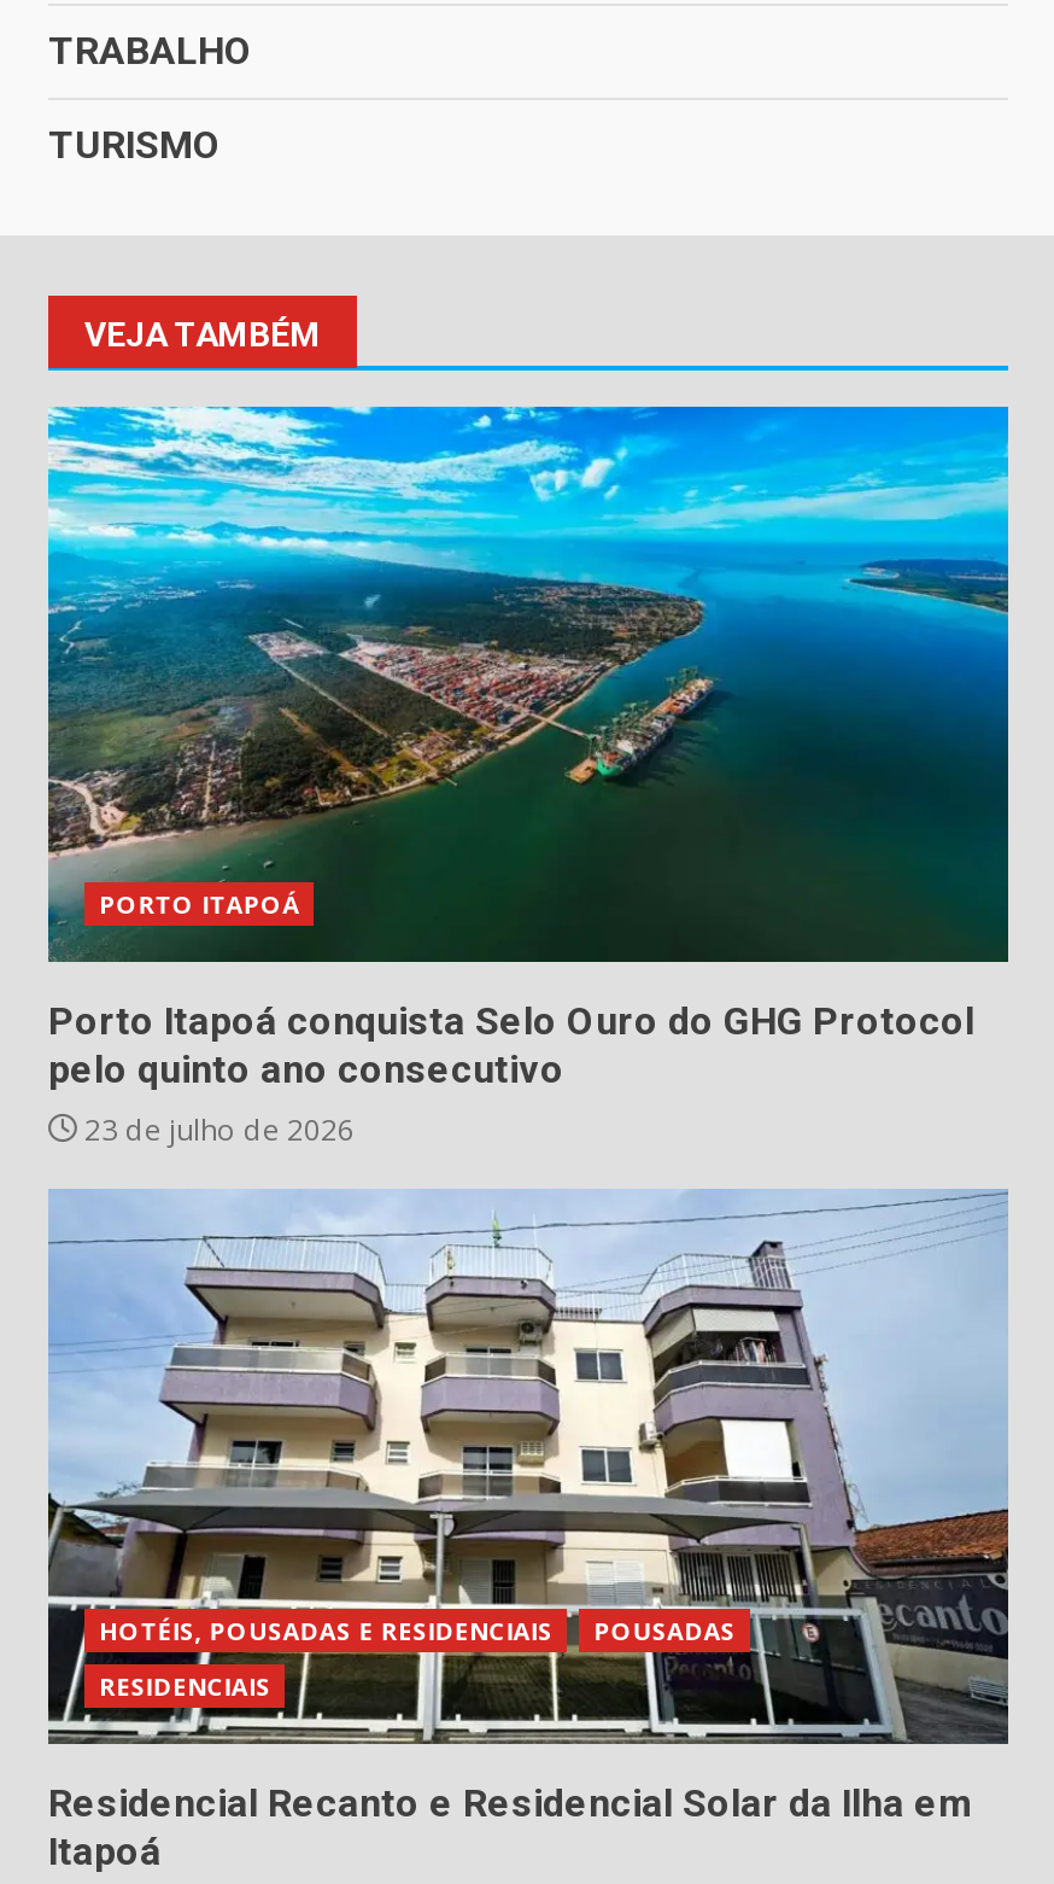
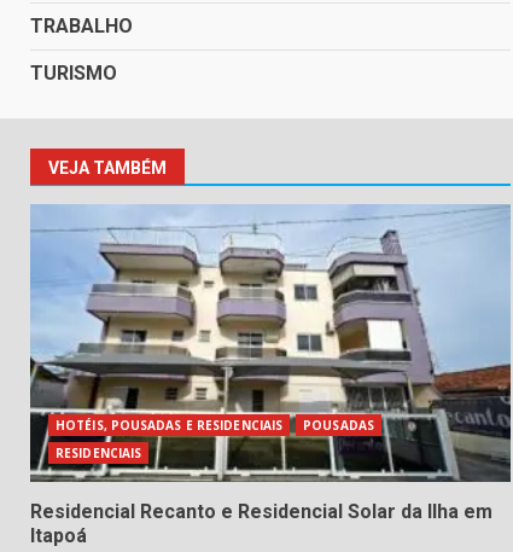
[46,404,1011,1150] [image] | PORTO ITAPOÁ | Porto Itapoá conquista Selo Ouro do GHG Protocol | pelo quinto ano consecutivo | 23 de julho de 2026 -> none

